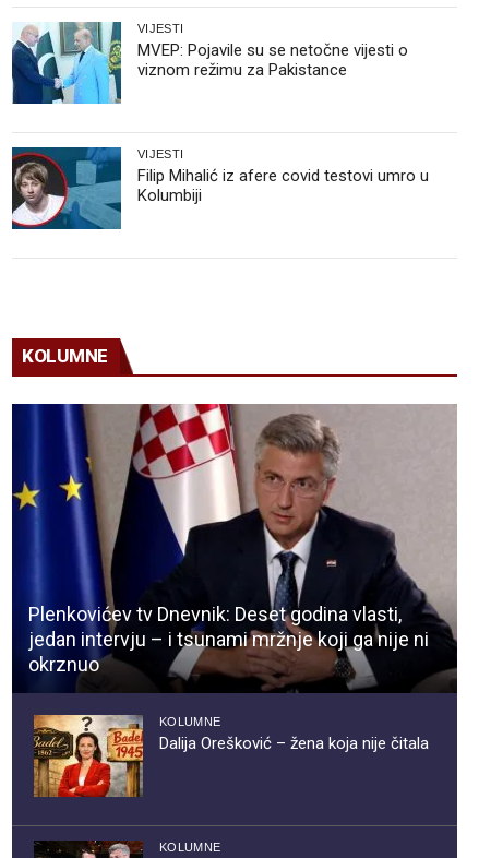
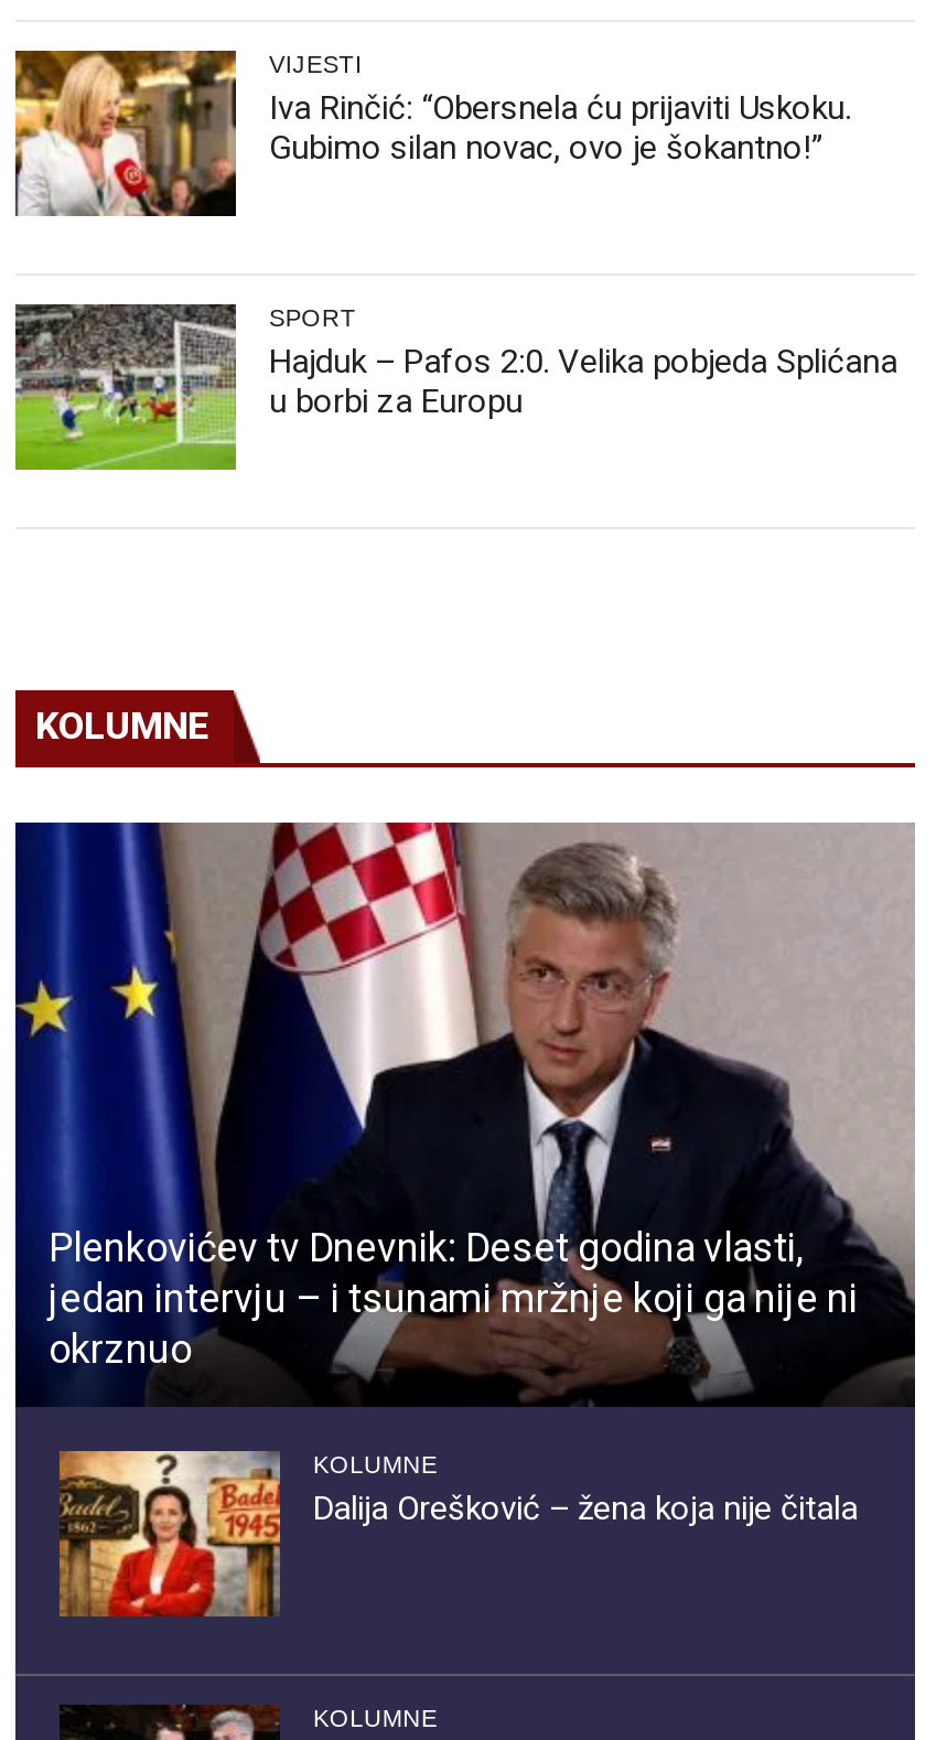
[11,21,408,105] [image] | MVEP: Pojavile su se netočne vijesti o | viznom režimu za Pakistance -> [13,49,851,218] [image] | Iva Rinčić: “Obersnela ću prijaviti Uskoku. | Gubimo silan novac, ovo je šokantno!”
[11,146,429,230] [image] | VIJESTI | Filip Mihalić iz afere covid testovi umro u | Kolumbiji -> [13,302,897,472] [image] | SPORT | Hajduk – Pafos 2:0. Velika pobjeda Splićana | u borbi za Europu

